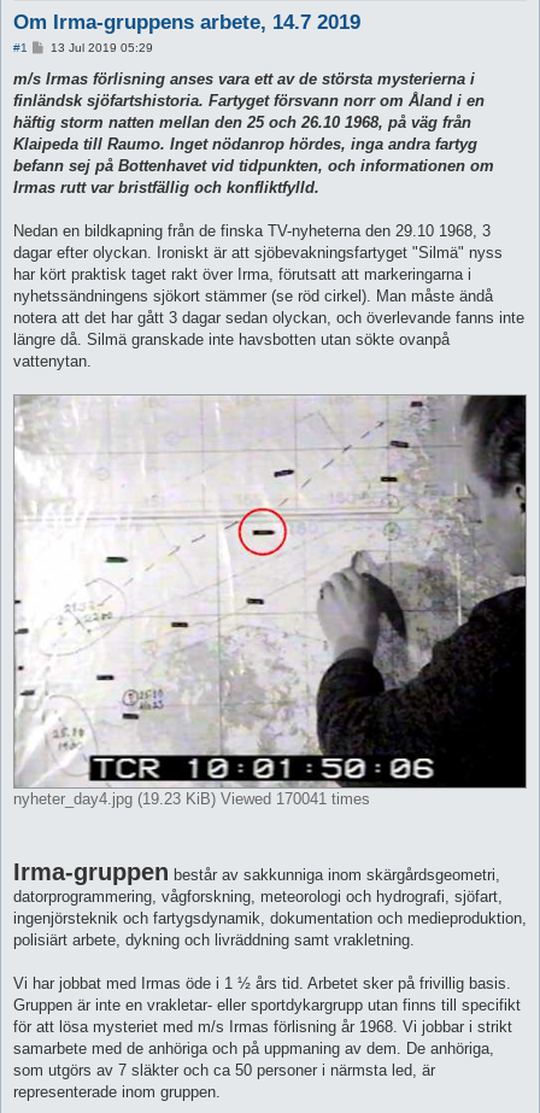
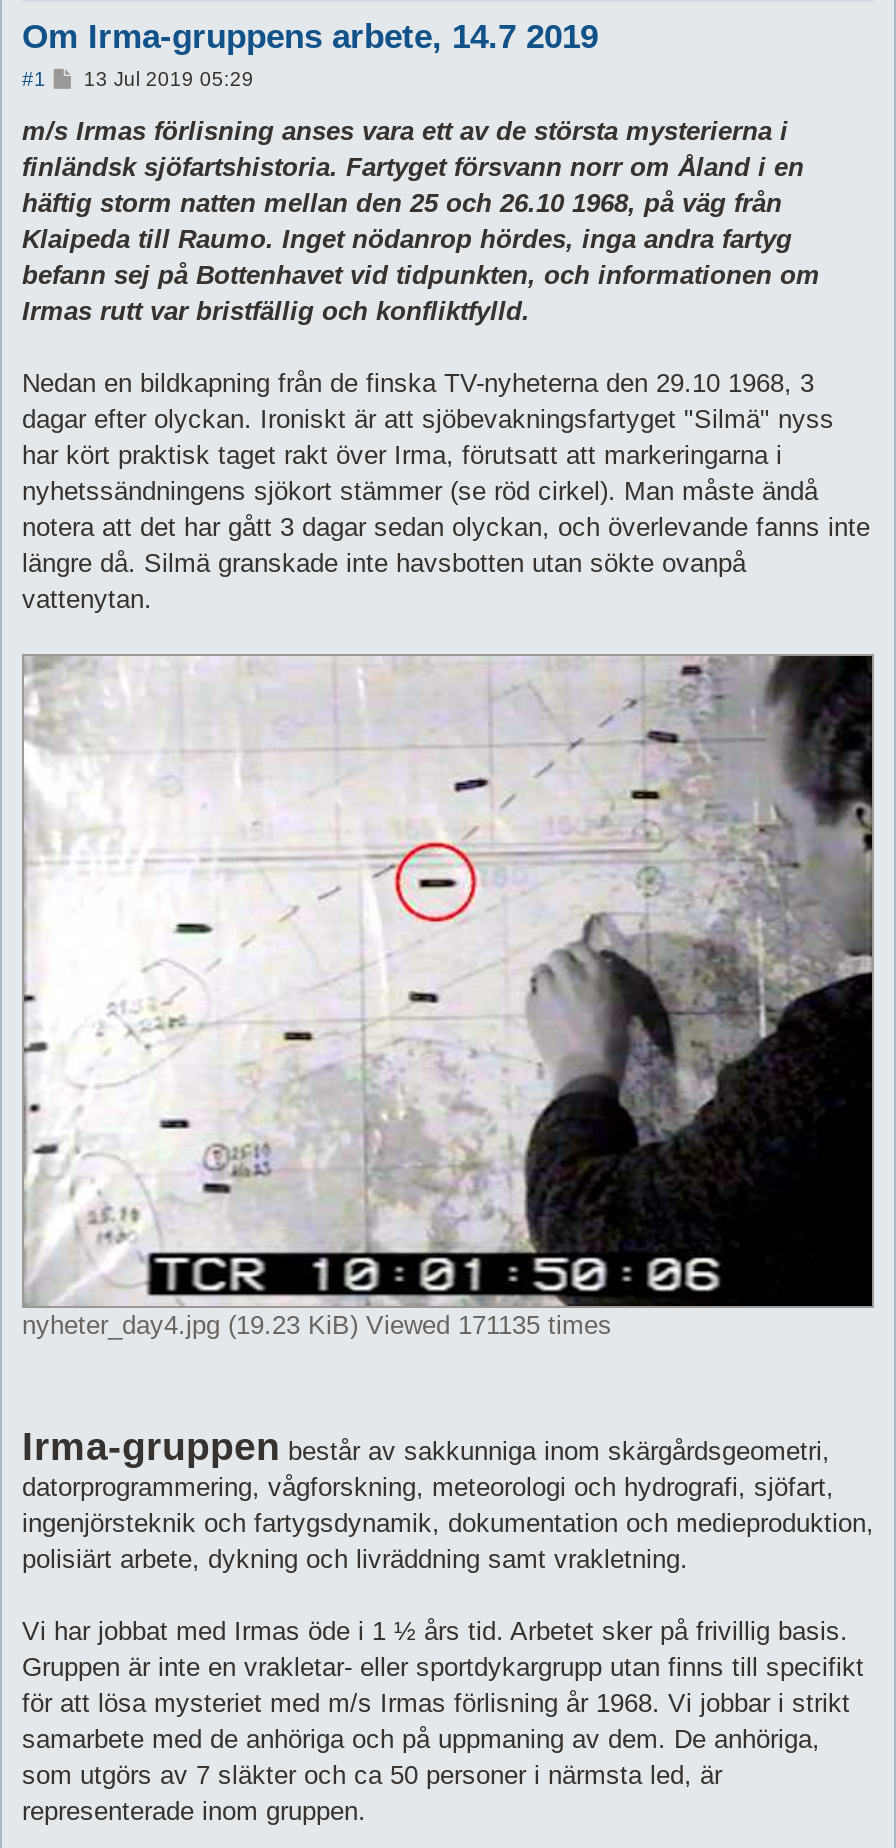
[13,789,370,808] nyheter_day4.jpg (19.23 KiB) Viewed 170041 times -> [22,1309,612,1339] nyheter_day4.jpg (19.23 KiB) Viewed 171135 times

